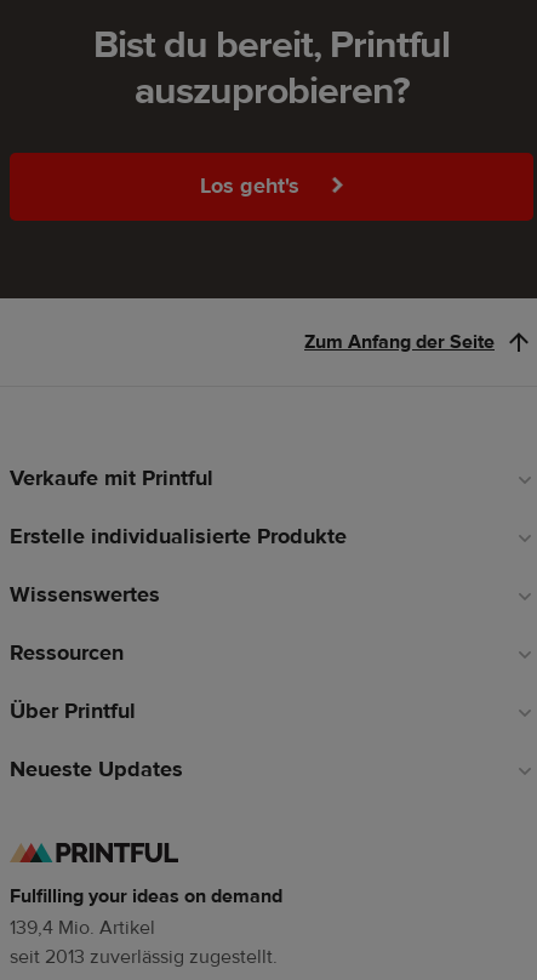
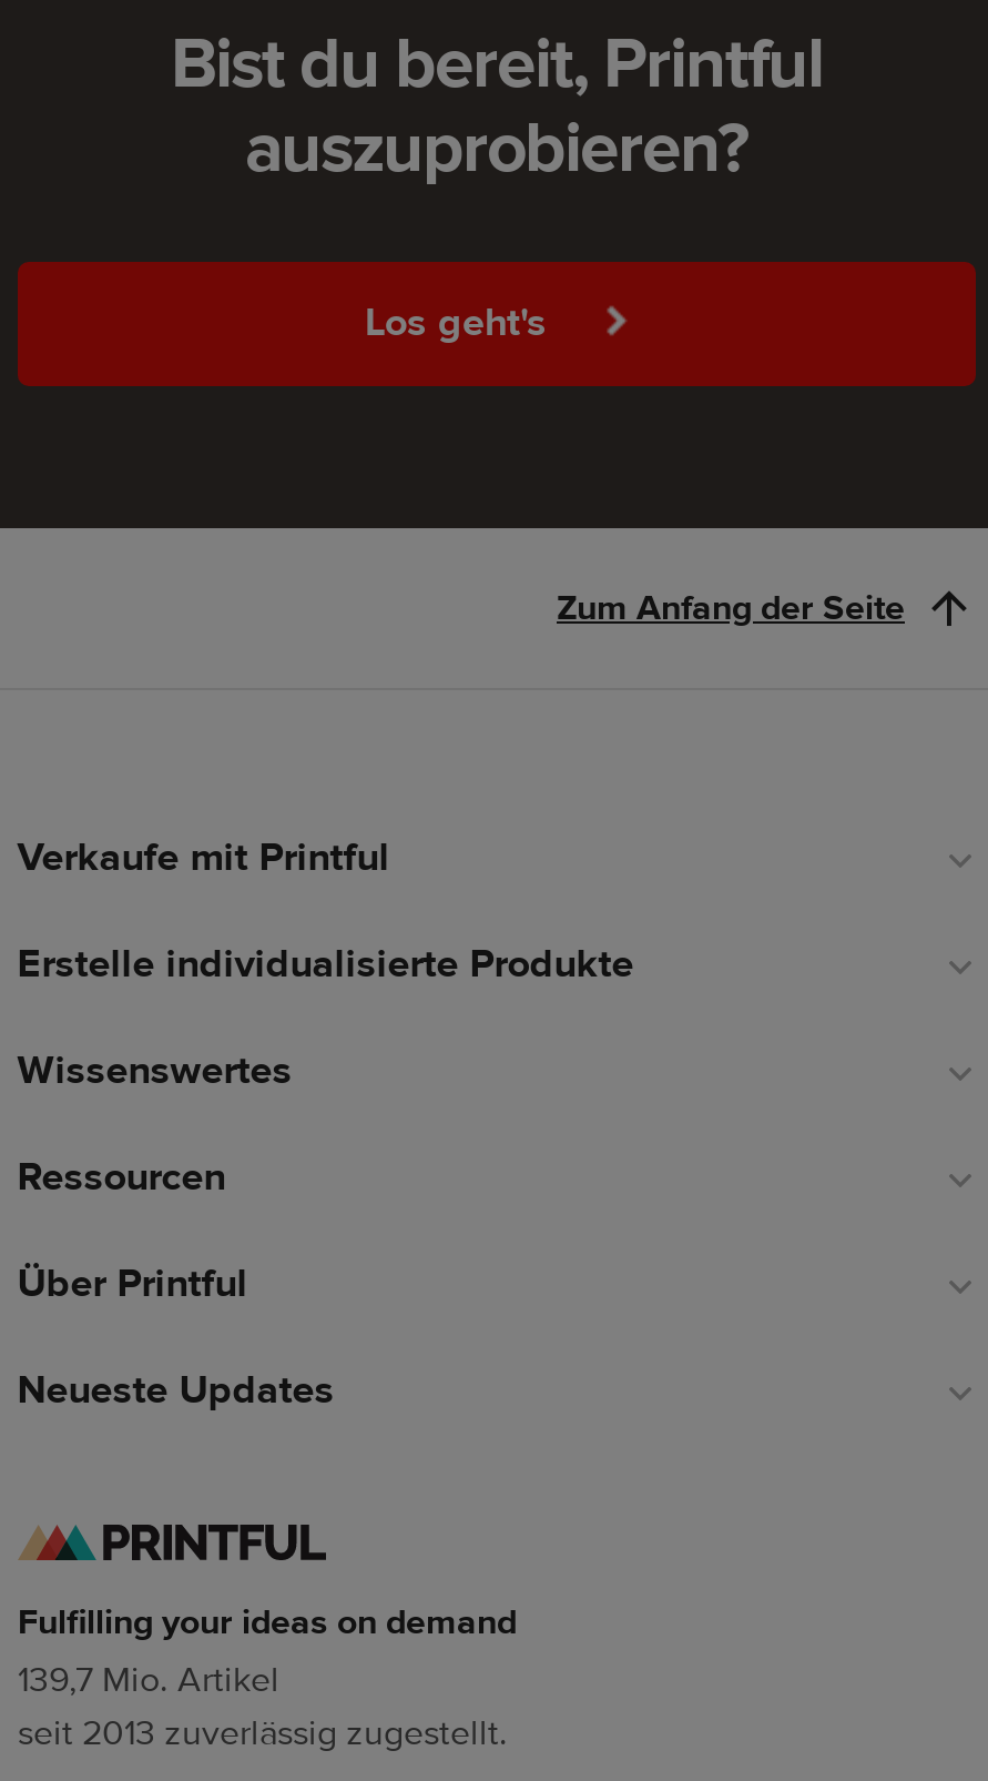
[10,916,155,940] 139,4 Mio. Artikel -> [18,1658,279,1702] 139,7 Mio. Artikel

